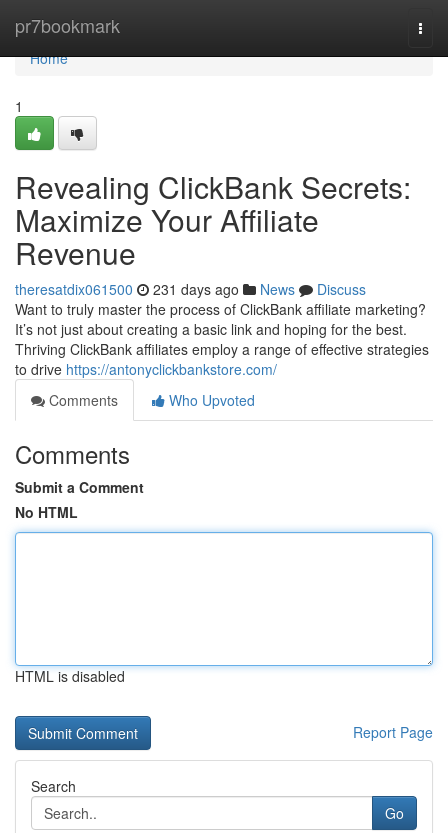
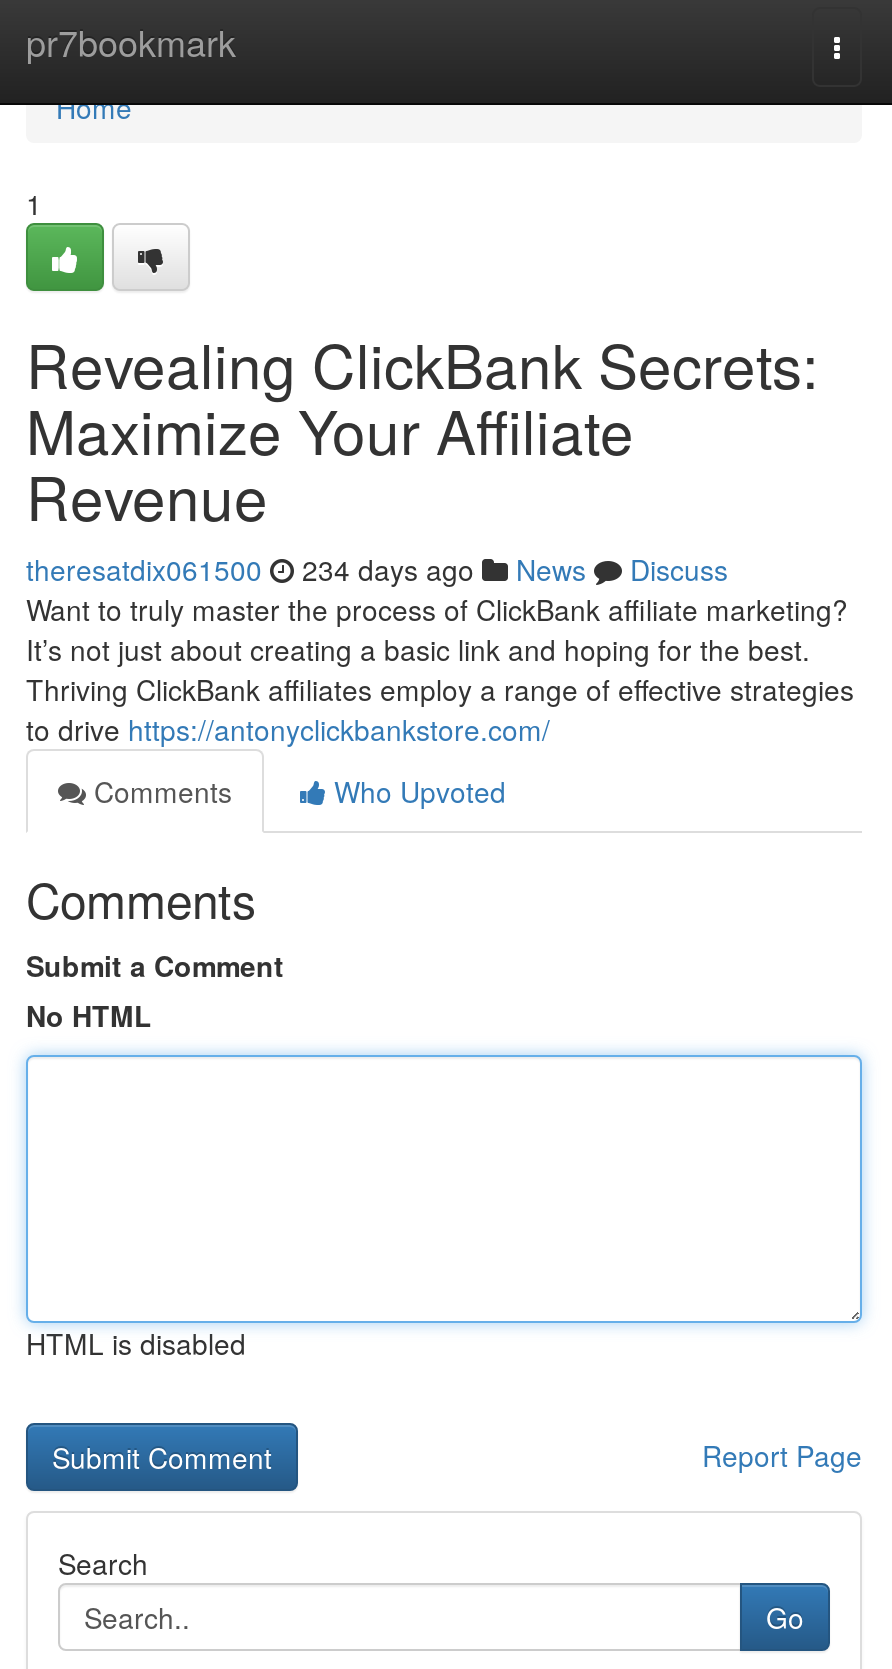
[15,279,366,299] theresatdix061500 231 days ago News Discuss -> [26,549,728,589] theresatdix061500 234 days ago News Discuss

